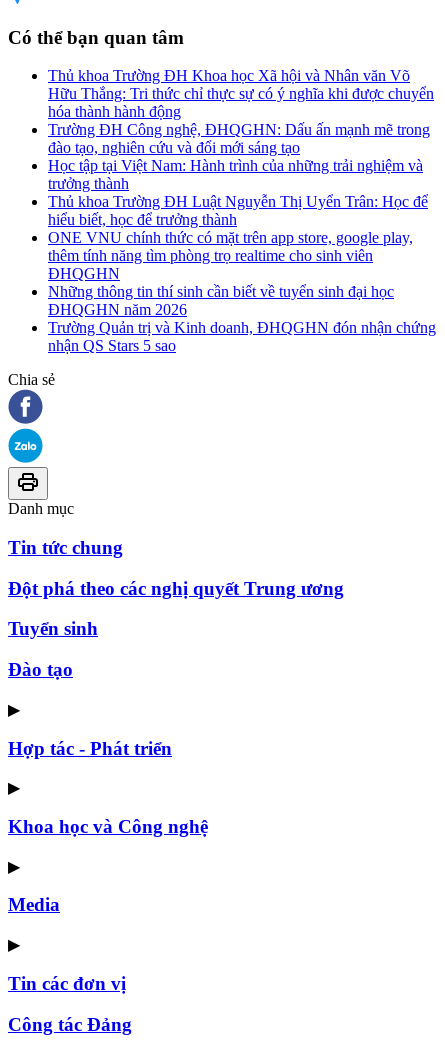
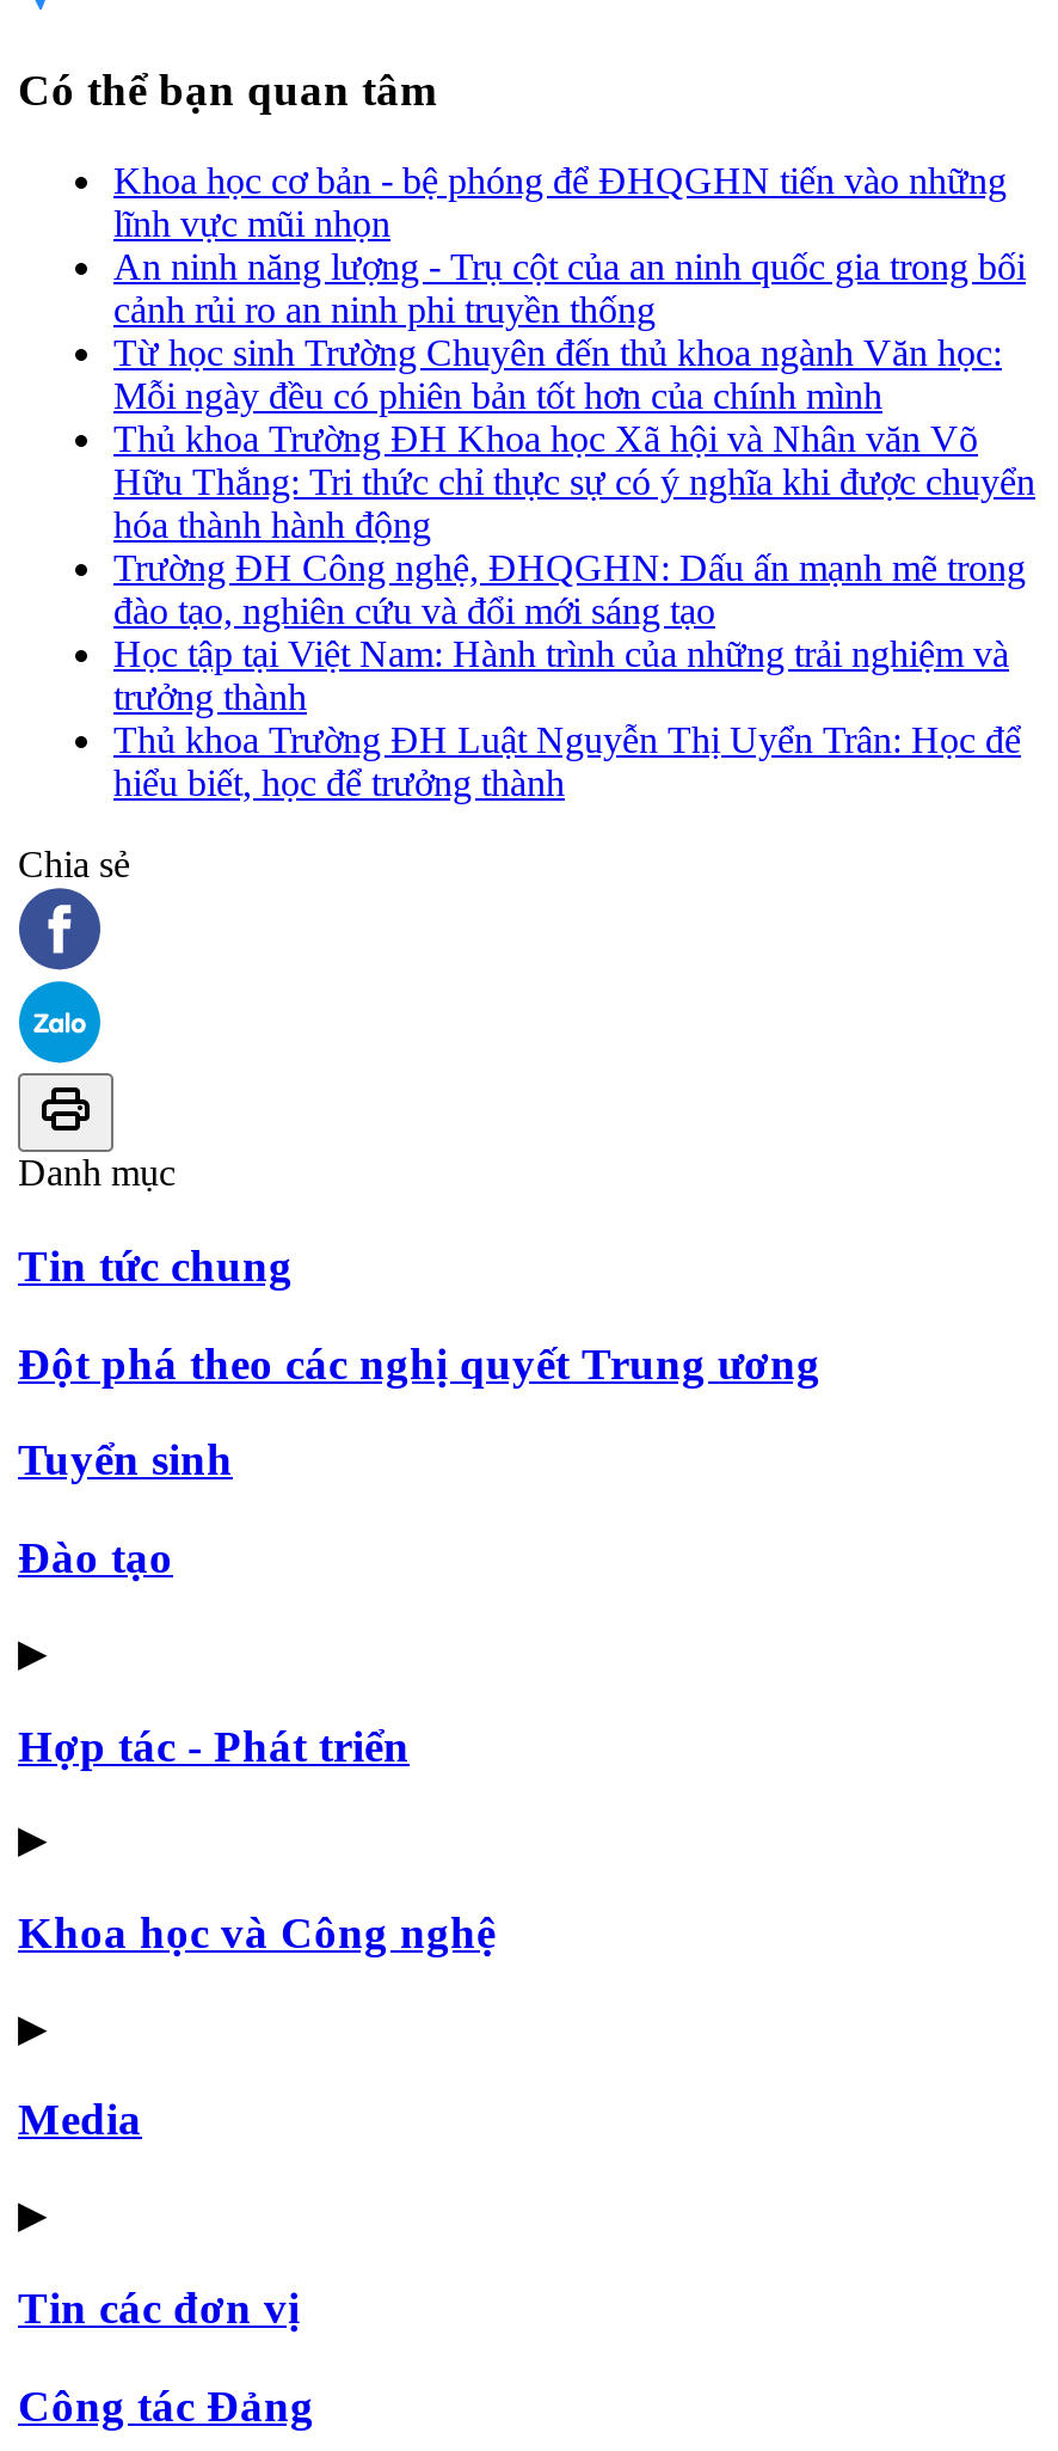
none -> [113,161,1026,416] Khoa học cơ bản - bệ phóng để ĐHQGHN tiến vào những | lĩnh vực mũi nhọn | An ninh năng lượng - Trụ cột của an ninh quốc gia trong bối | cảnh rủi ro an ninh phi truyền thống | Từ học sinh Trường Chuyên đến thủ khoa ngành Văn học: | Mỗi ngày đều có phiên bản tốt hơn của chính mình
moved [48,67,434,228] -> [113,419,1035,804]: Thủ khoa Trường ĐH Khoa học Xã hội và Nhân văn Võ | Hữu Thắng: Tri thức chỉ thực sự có ý nghĩa khi được chuyển | hóa thành hành động | ... | Thủ khoa Trường ĐH Luật Nguyễn Thị Uyển Trân: Học để | hiểu biết, học để trưởng thành
[48,229,436,354] ONE VNU chính thức có mặt trên app store, google play, | thêm tính năng tìm phòng trọ realtime cho sinh viên | ĐHQGHN | Những thông tin thí sinh cần biết về tuyển sinh đại học | ĐHQGHN năm 2026 | Trường Quản trị và Kinh doanh, ĐHQGHN đón nhận chứng | nhận QS Stars 5 sao -> none

